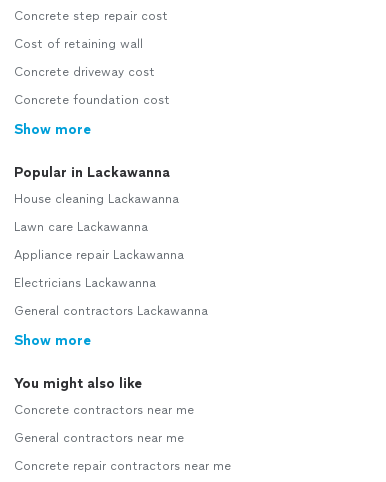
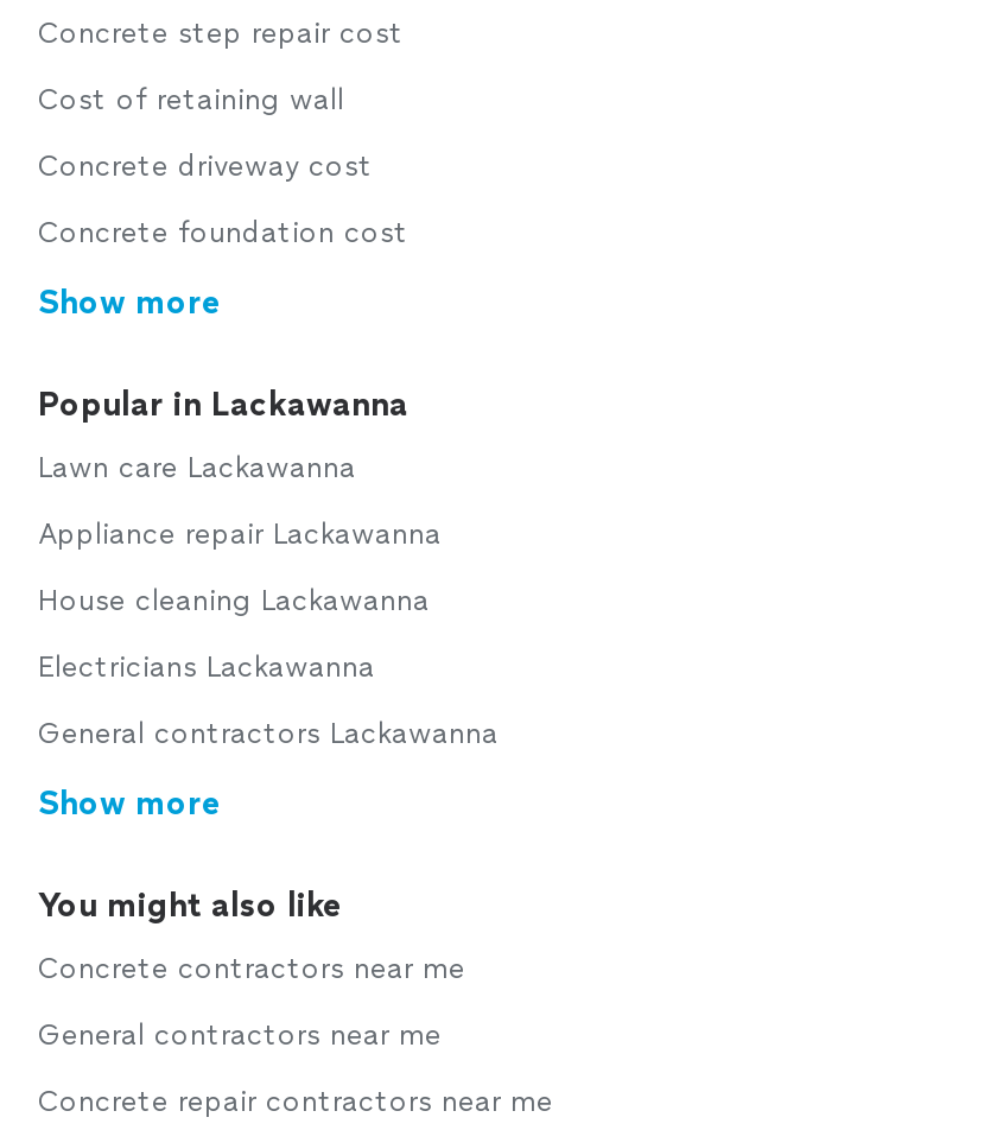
moved [14,192,179,206] -> [38,584,430,617]: House cleaning Lackawanna
moved [14,220,184,262] -> [38,451,442,551]: Lawn care Lackawanna | Appliance repair Lackawanna

